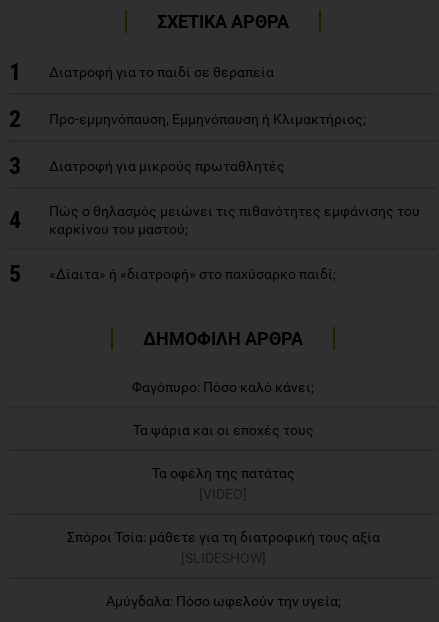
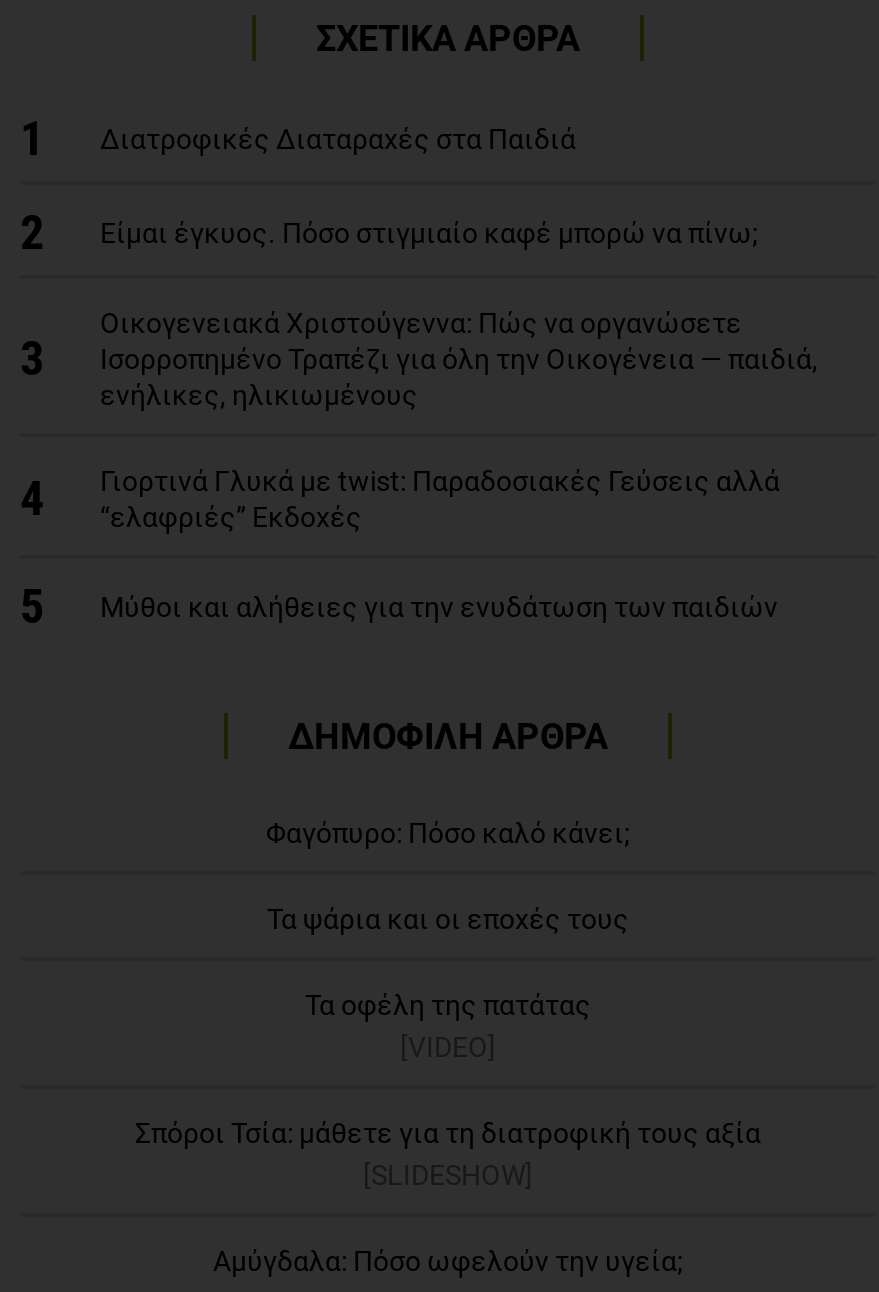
[49,64,274,80] Διατροφή για το παιδί σε θεραπεία -> [100,123,576,155] Διατροφικές Διαταραχές στα Παιδιά
[49,111,366,127] Προ-εμμηνόπαυση, Εμμηνόπαυση ή Κλιμακτήριος; -> [100,217,758,249] Είμαι έγκυος. Πόσο στιγμιαίο καφέ μπορώ να πίνω;
[49,158,285,174] Διατροφή για μικρούς πρωταθλητές -> [100,307,818,411] Οικογενειακά Χριστούγεννα: Πώς να οργανώσετε | Ισορροπημένο Τραπέζι για όλη την Οικογένεια — παιδιά, | ενήλικες, ηλικιωμένους
[49,203,420,237] Πώς ο θηλασμός μειώνει τις πιθανότητες εμφάνισης του | καρκίνου του μαστού; -> [100,465,780,533] Γιορτινά Γλυκά με twist: Παραδοσιακές Γεύσεις αλλά | “ελαφριές” Εκδοχές
[49,266,336,282] «Δίαιτα» ή «διατροφή» στο παχύσαρκο παιδί; -> [100,591,778,623] Μύθοι και αλήθειες για την ενυδάτωση των παιδιών

